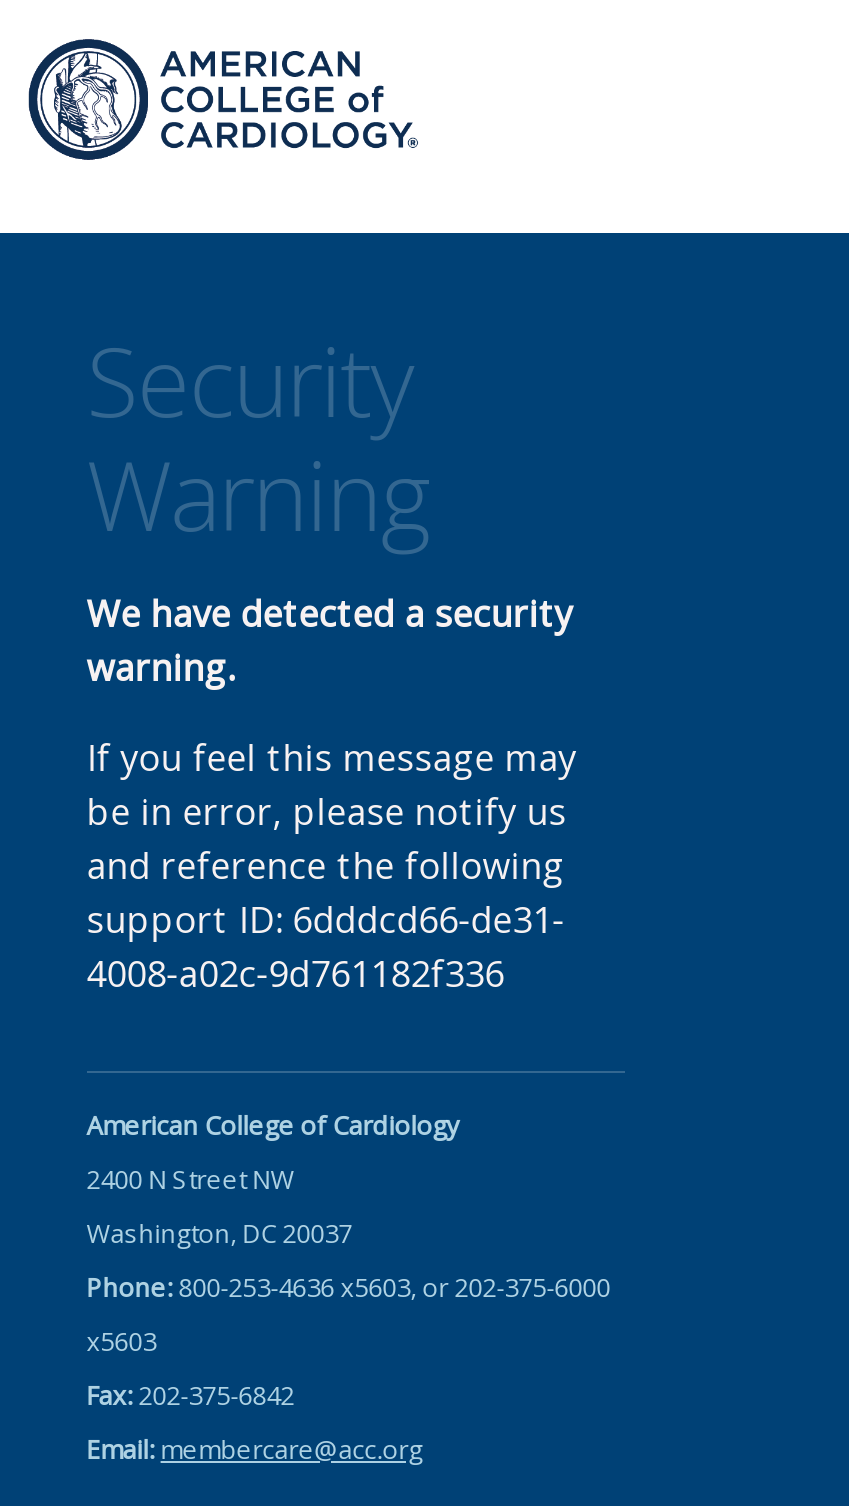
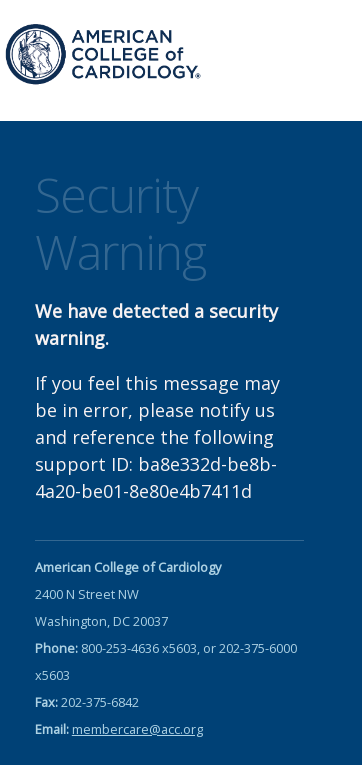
[87,895,565,997] support ID: 6dddcd66-de31- | 4008-a02c-9d761182f336 -> [35,452,277,503] support ID: ba8e332d-be8b- | 4a20-be01-8e80e4b7411d

